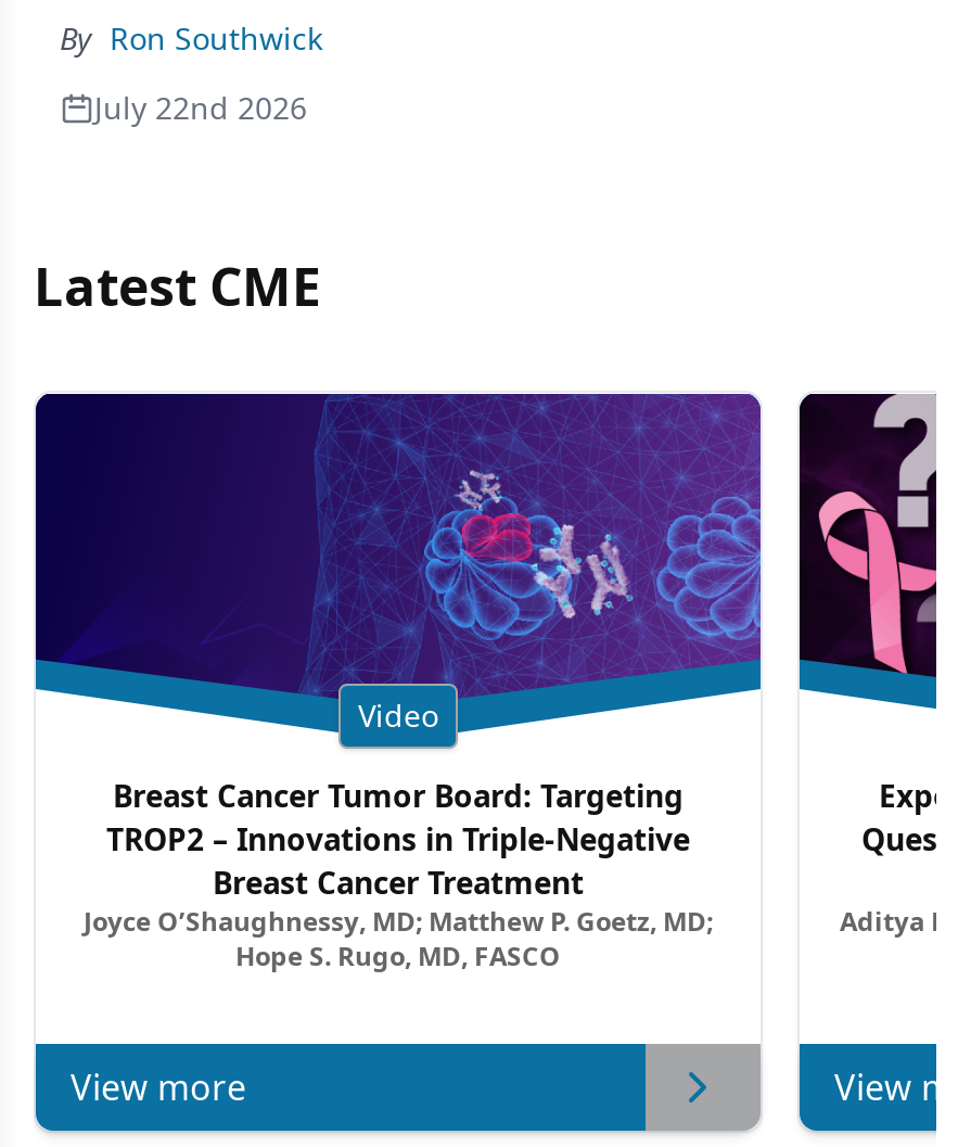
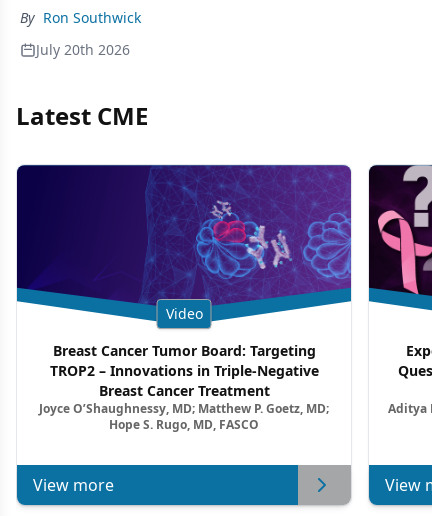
[94,87,307,129] July 22nd 2026 -> [36,40,130,59] July 20th 2026

